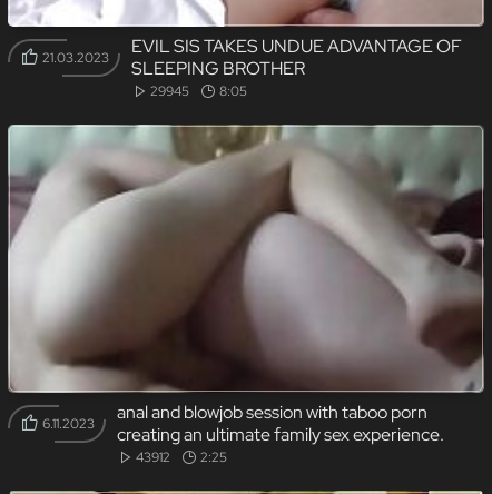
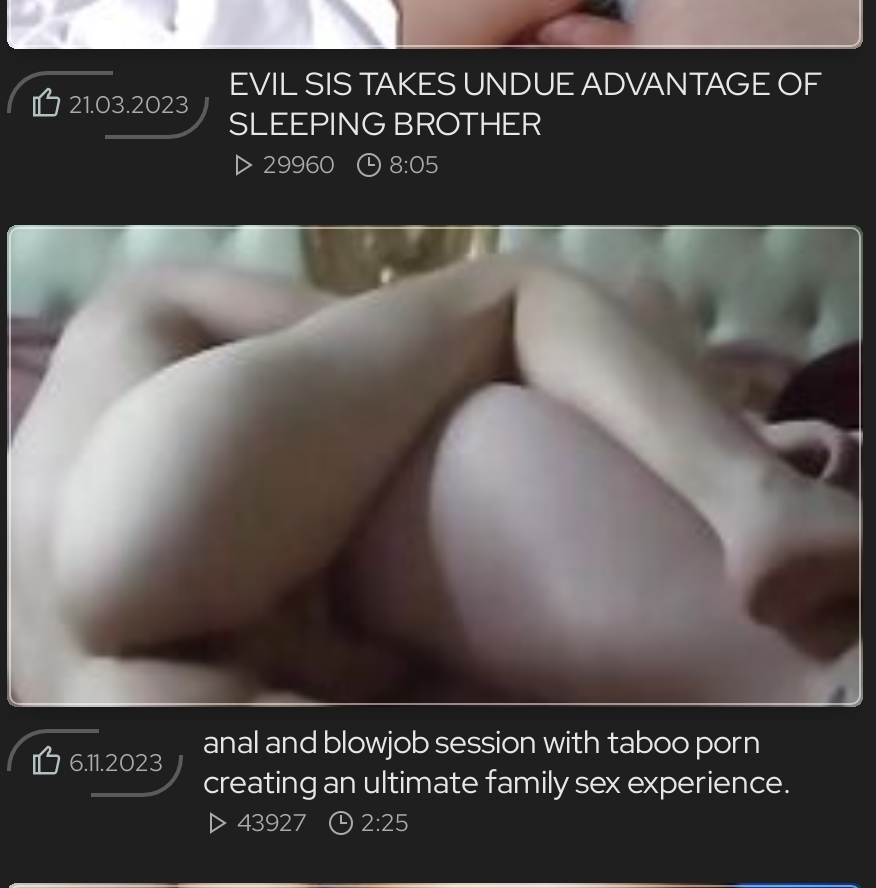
[150,83,247,100] 29945 8:05 -> [263,148,439,180] 29960 8:05
[136,448,227,466] 43912 2:25 -> [237,806,409,838] 43927 2:25

